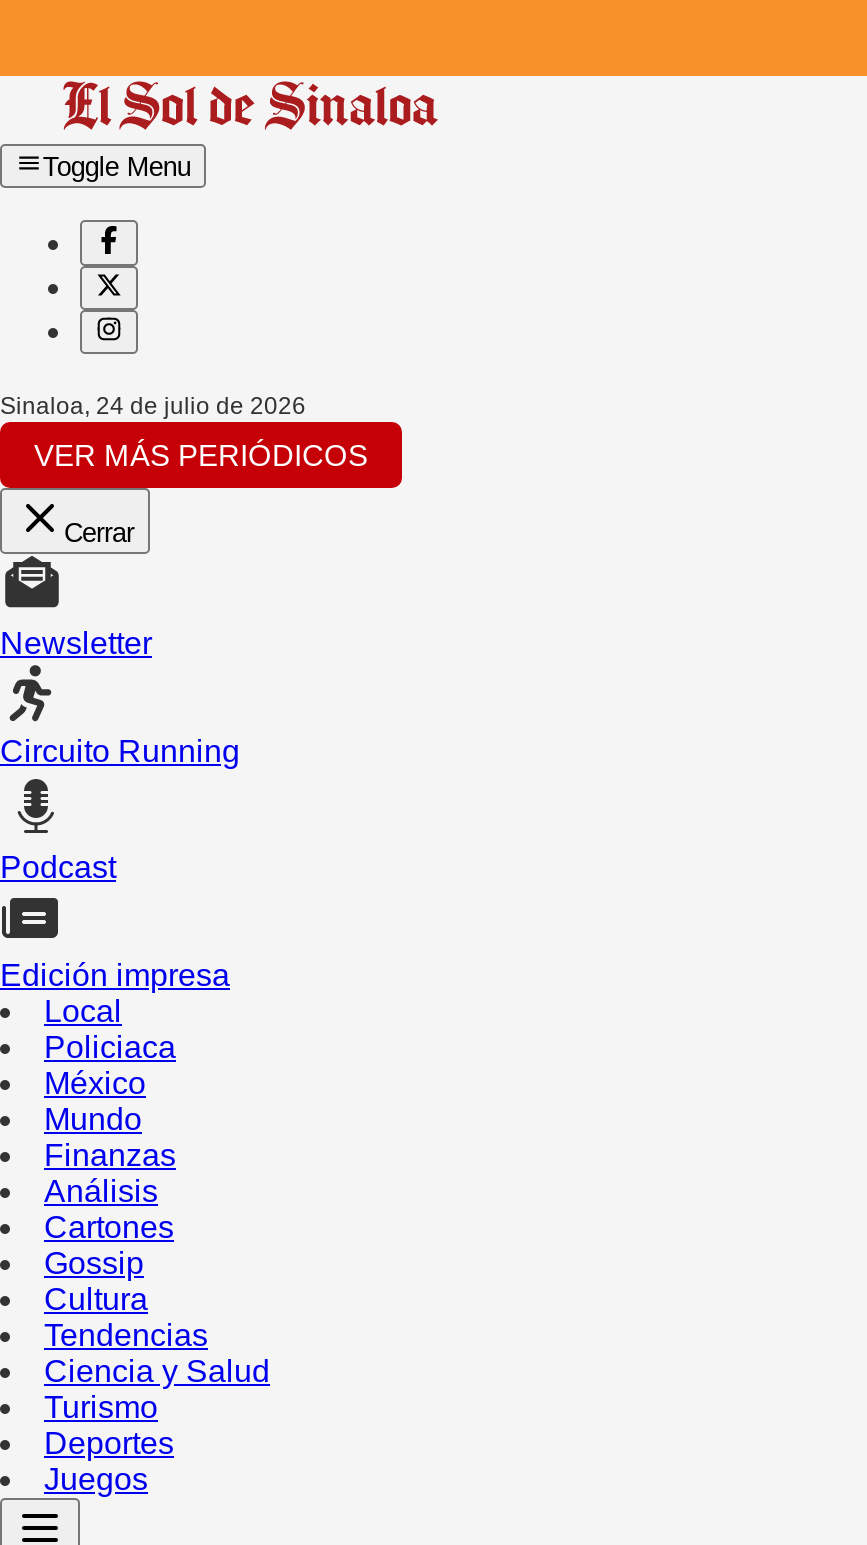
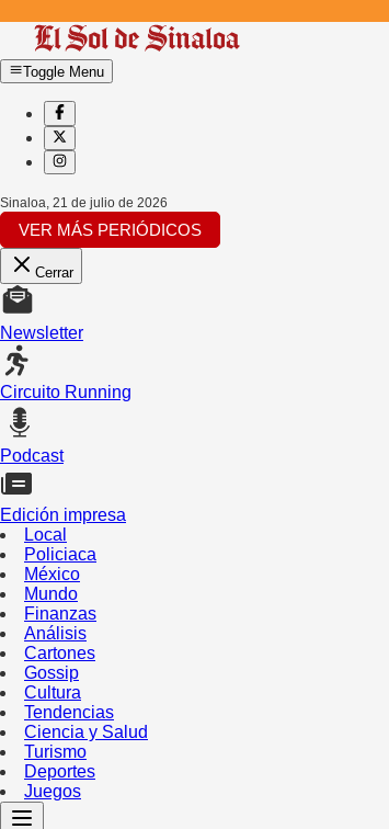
[0,393,306,421] Sinaloa, 24 de julio de 2026 -> [0,196,168,211] Sinaloa, 21 de julio de 2026

